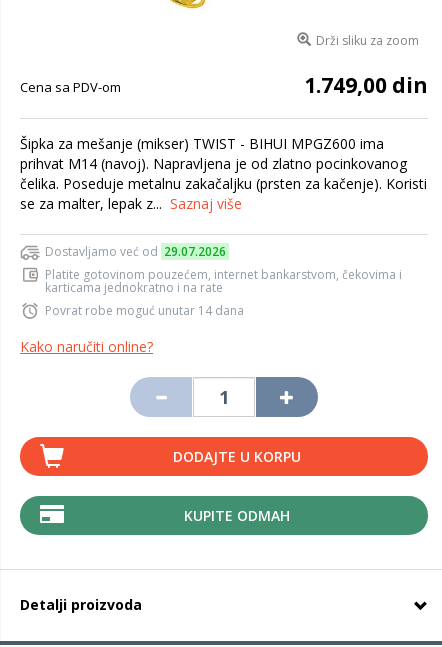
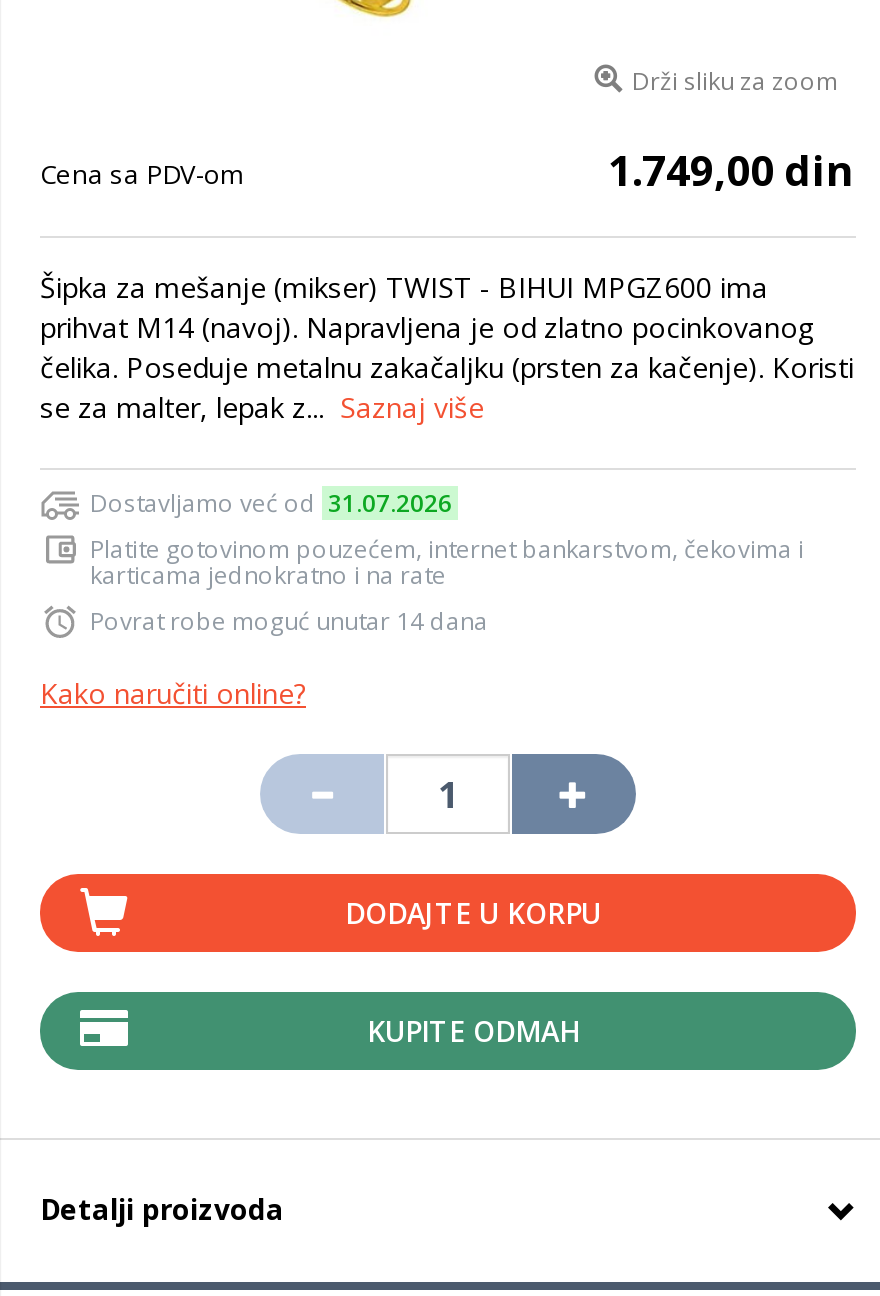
[45,243,226,260] Dostavljamo već od 29.07.2026 -> [90,486,452,520] Dostavljamo već od 31.07.2026

